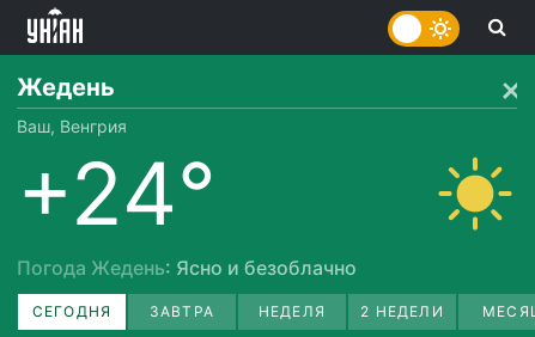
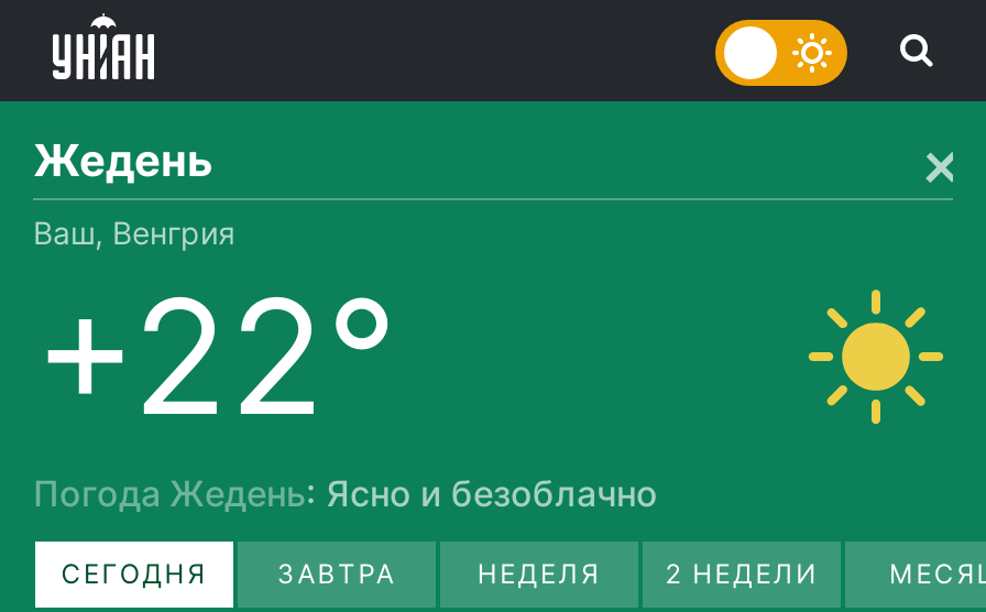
[17,141,217,245] +24° -> [33,260,398,451] +22°

